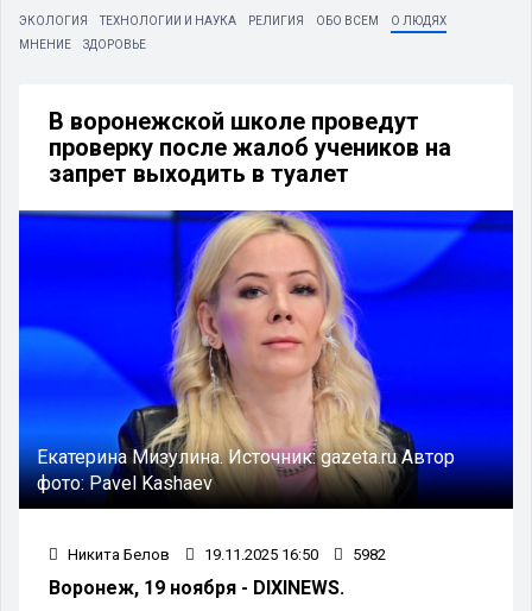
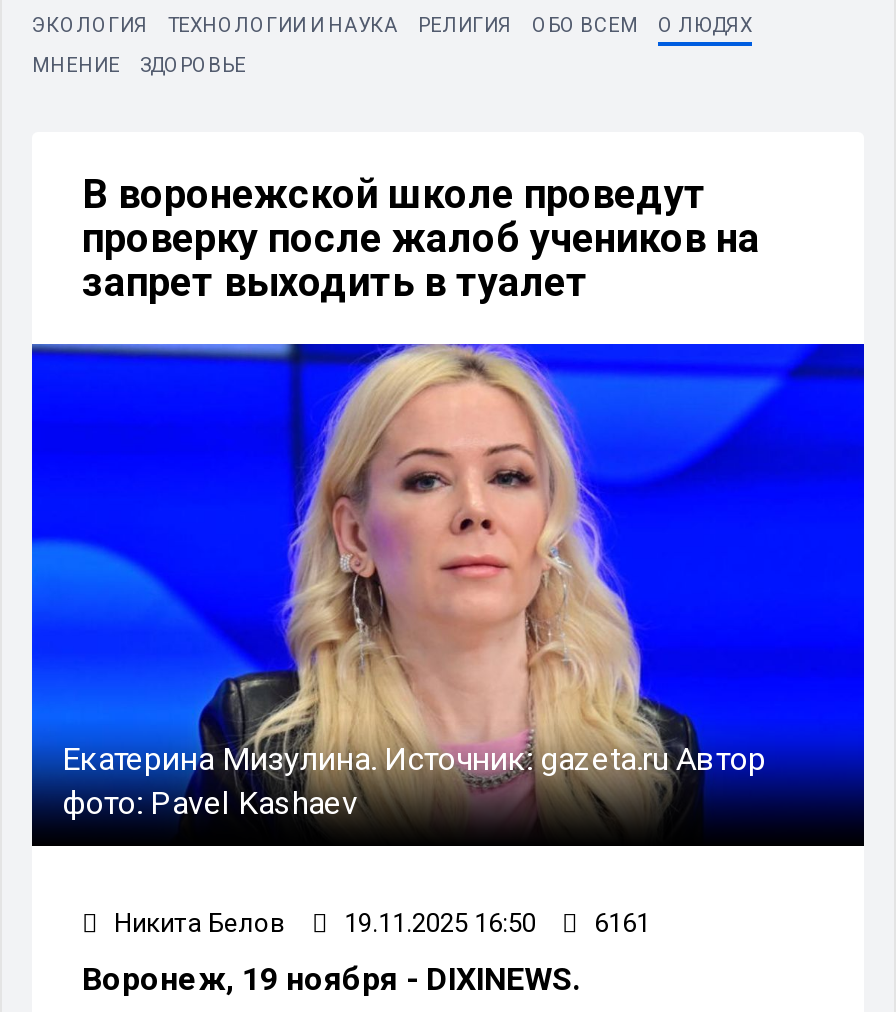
[64,545,386,563] Никита Белов 19.11.2025 16:50 5982 -> [108,907,650,937] Никита Белов 19.11.2025 16:50 6161

